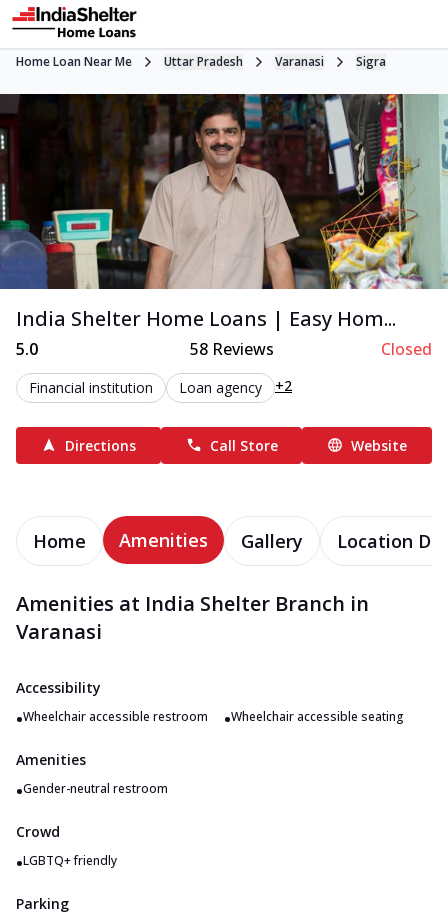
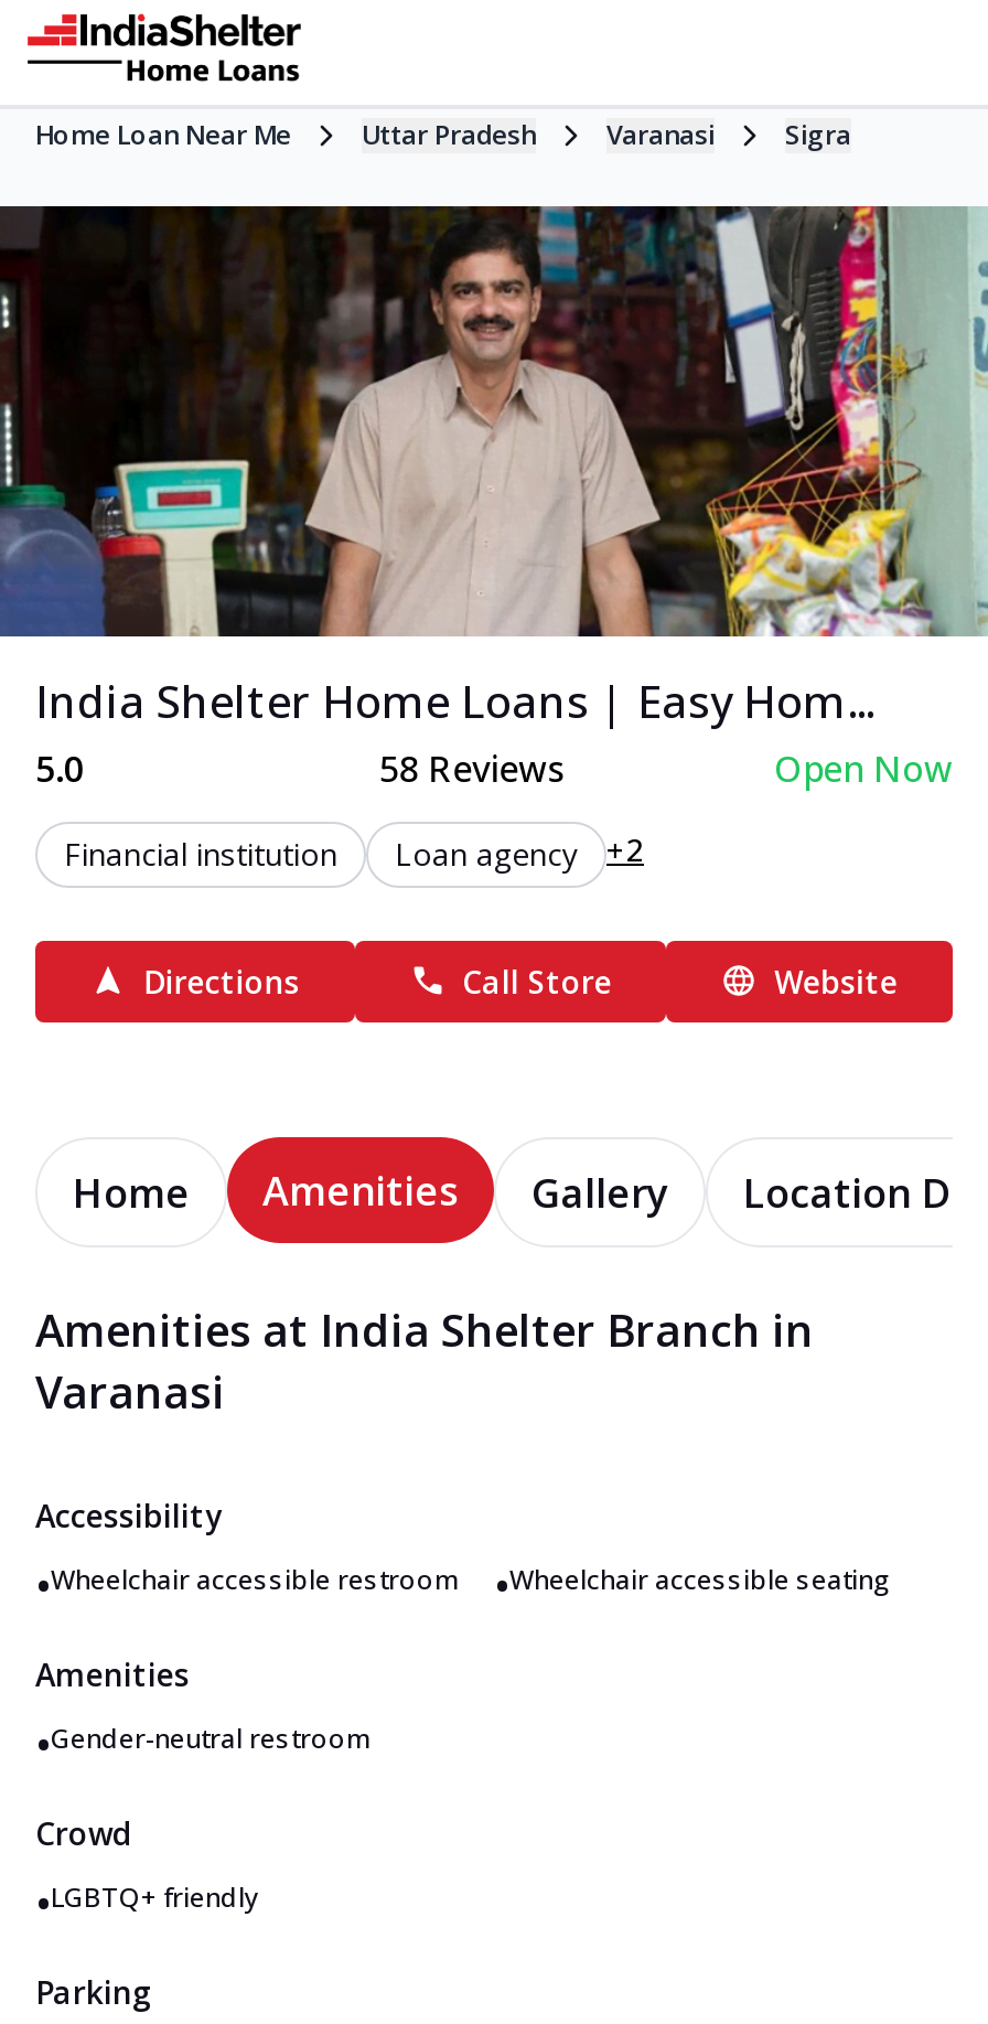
[381,337,432,359] Closed -> [774,743,953,792] Open Now

